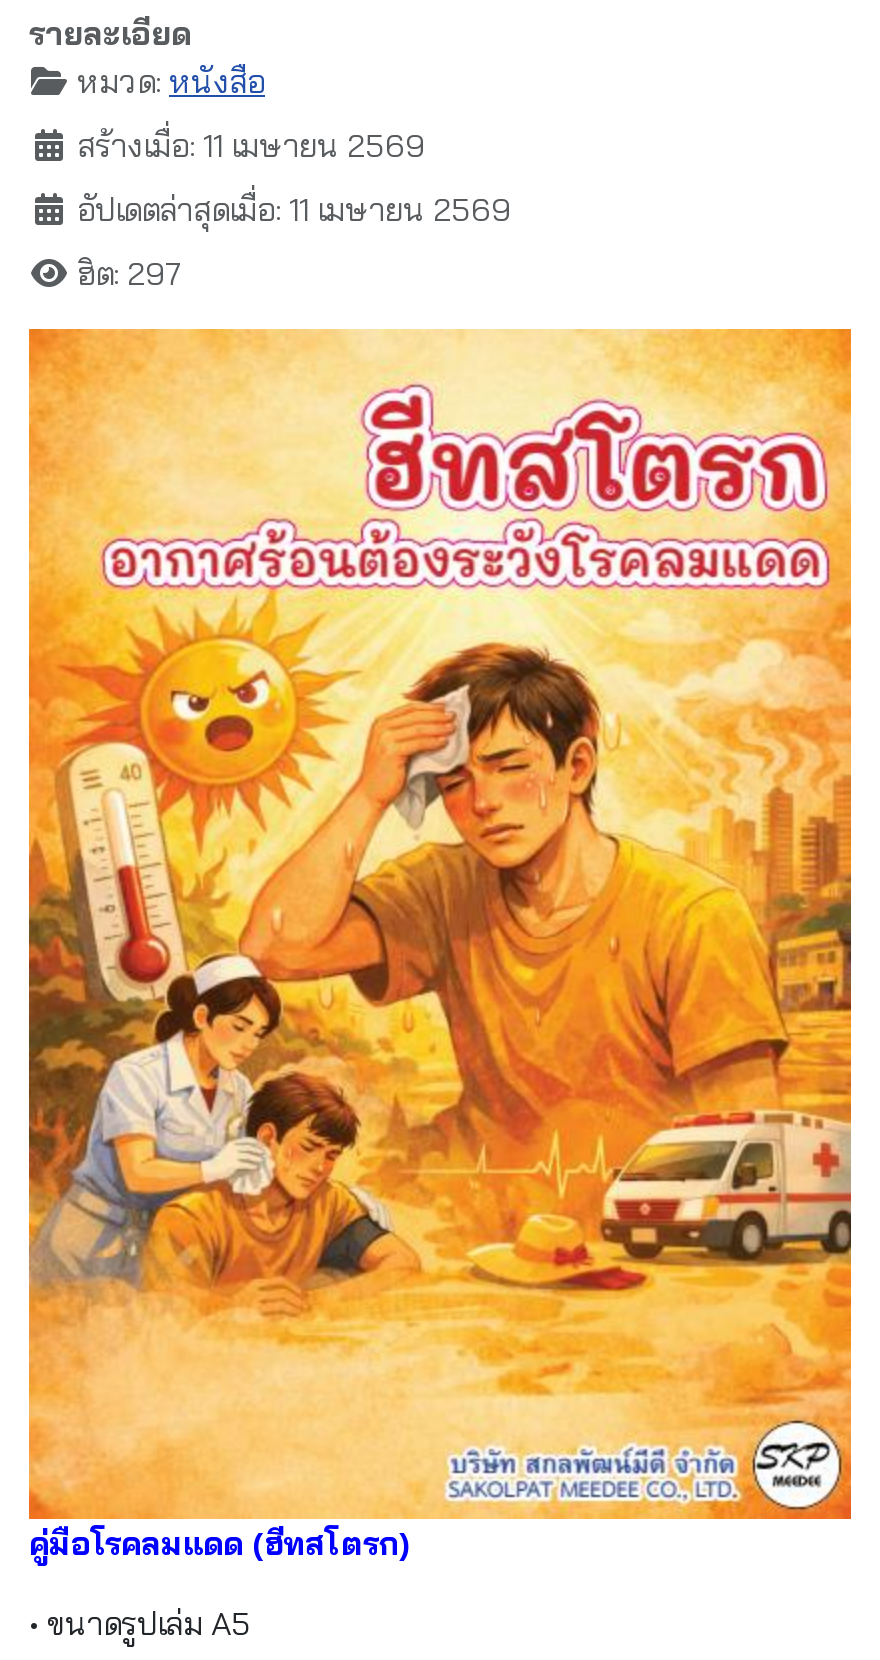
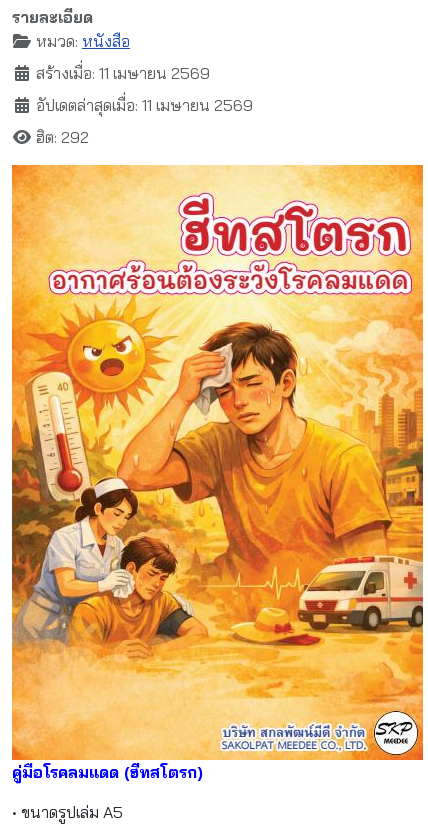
[77,253,183,293] ฮิต: 297 -> [36,127,89,147] ฮิต: 292

